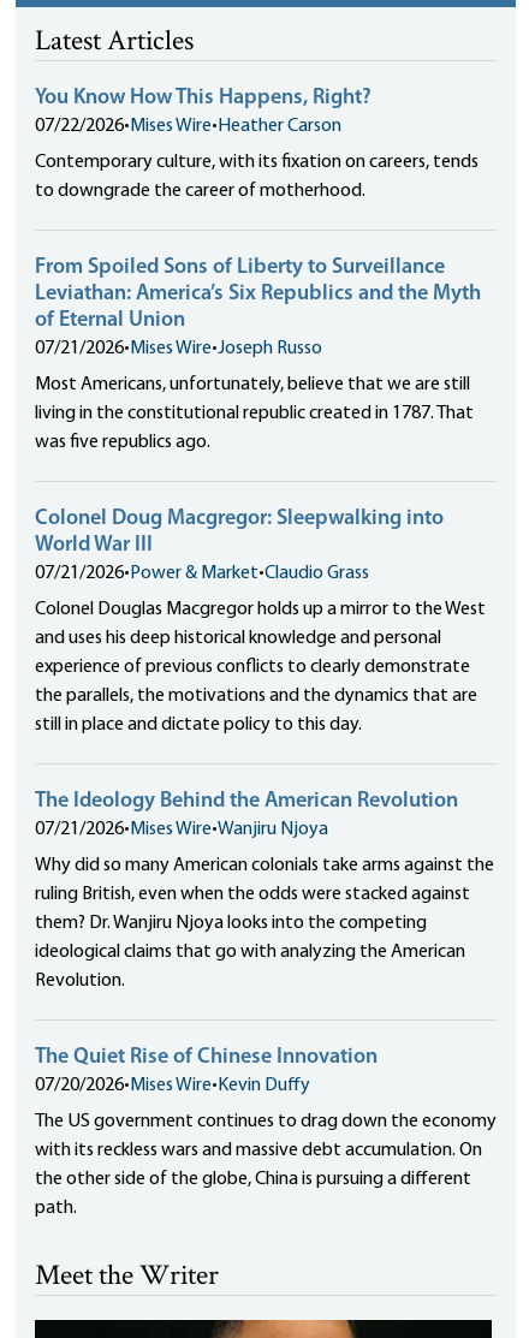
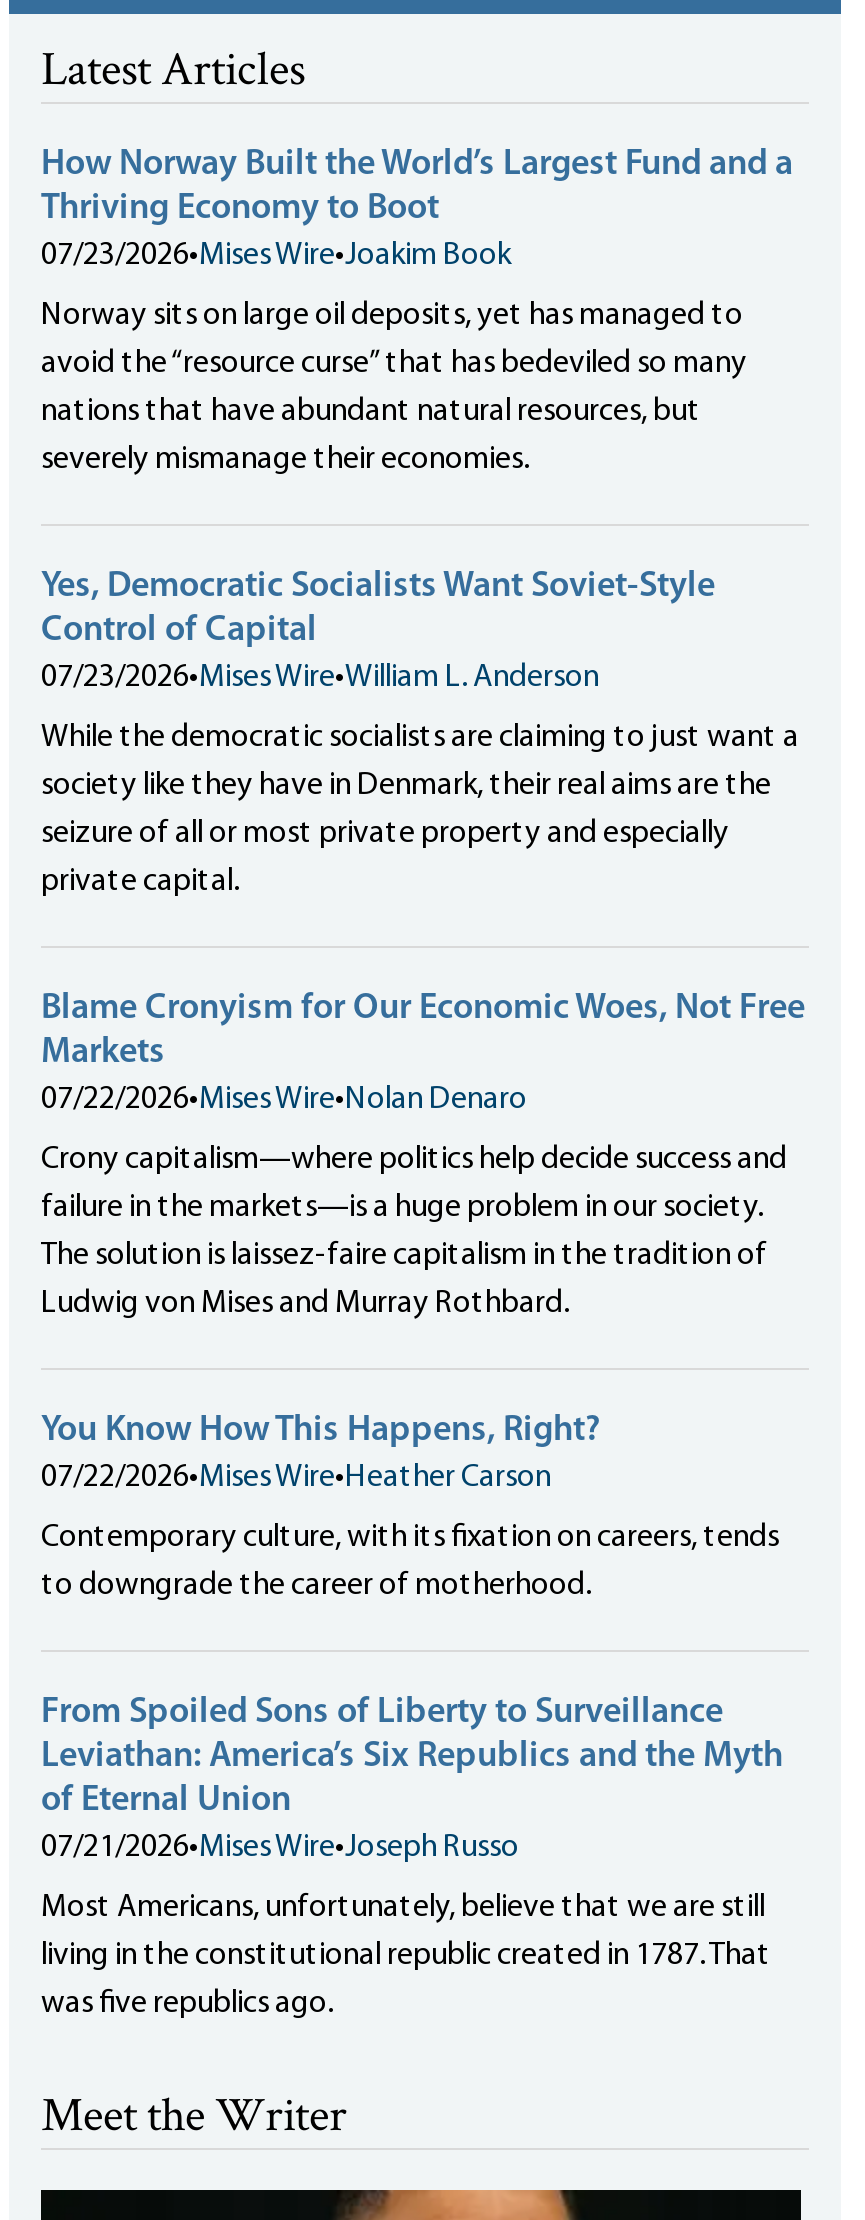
none -> [41,146,805,1320] How Norway Built the World’s Largest Fund and a | Thriving Economy to Boot | 07/23/2026•Mises Wire•Joakim Book | Norway sits on large oil deposits, yet has managed to | avoid the “resource curse” that has bedeviled so many | nations that have abundant natural resources, but | severely mismanage their economies. | Yes, Democratic Socialists Want Soviet-Style | Control of Capital | 07/23/2026•Mises Wire•William L. Anderson | While the democratic socialists are claiming to just want a | society like they have in Denmark, their real aims are the | seizure of all or most private property and especially | private capital. | Blame Cronyism for Our Economic Woes, Not Free | Markets | 07/22/2026•Mises Wire•Nolan Denaro | Crony capitalism—where politics help decide success and | failure in the markets—is a huge problem in our society. | The solution is laissez-faire capitalism in the tradition of | Ludwig von Mises and Murray Rothbard.
moved [35,87,481,452] -> [41,1412,783,2020]: You Know How This Happens, Right? | 07/22/2026•Mises Wire•Heather Carson | Contemporary culture, with its fixation on careers, tends | ... | living in the constitutional republic created in 1787. That | was five republics ago.
[35,507,497,1218] Colonel Doug Macgregor: Sleepwalking into | World War III | 07/21/2026• Power & Market•Claudio Grass | Colonel Douglas Macgregor holds up a mirror to the West | and uses his deep historical knowledge and personal | experience of previous conflicts to clearly demonstrate | the parallels, the motivations and the dynamics that are | still in place and dictate policy to this day. | The Ideology Behind the American Revolution | 07/21/2026• Mises Wire•Wanjiru Njoya | Why did so many American colonials take arms against the | ruling British, even when the odds were stacked against | them? Dr. Wanjiru Njoya looks into the competing | ideological claims that go with analyzing the American | Revolution. | The Quiet Rise of Chinese Innovation | 07/20/2026• Mises Wire• Kevin Duffy | The US government continues to drag down the economy | with its reckless wars and massive debt accumulation. On | the other side of the globe, China is pursuing a different | path. -> none

